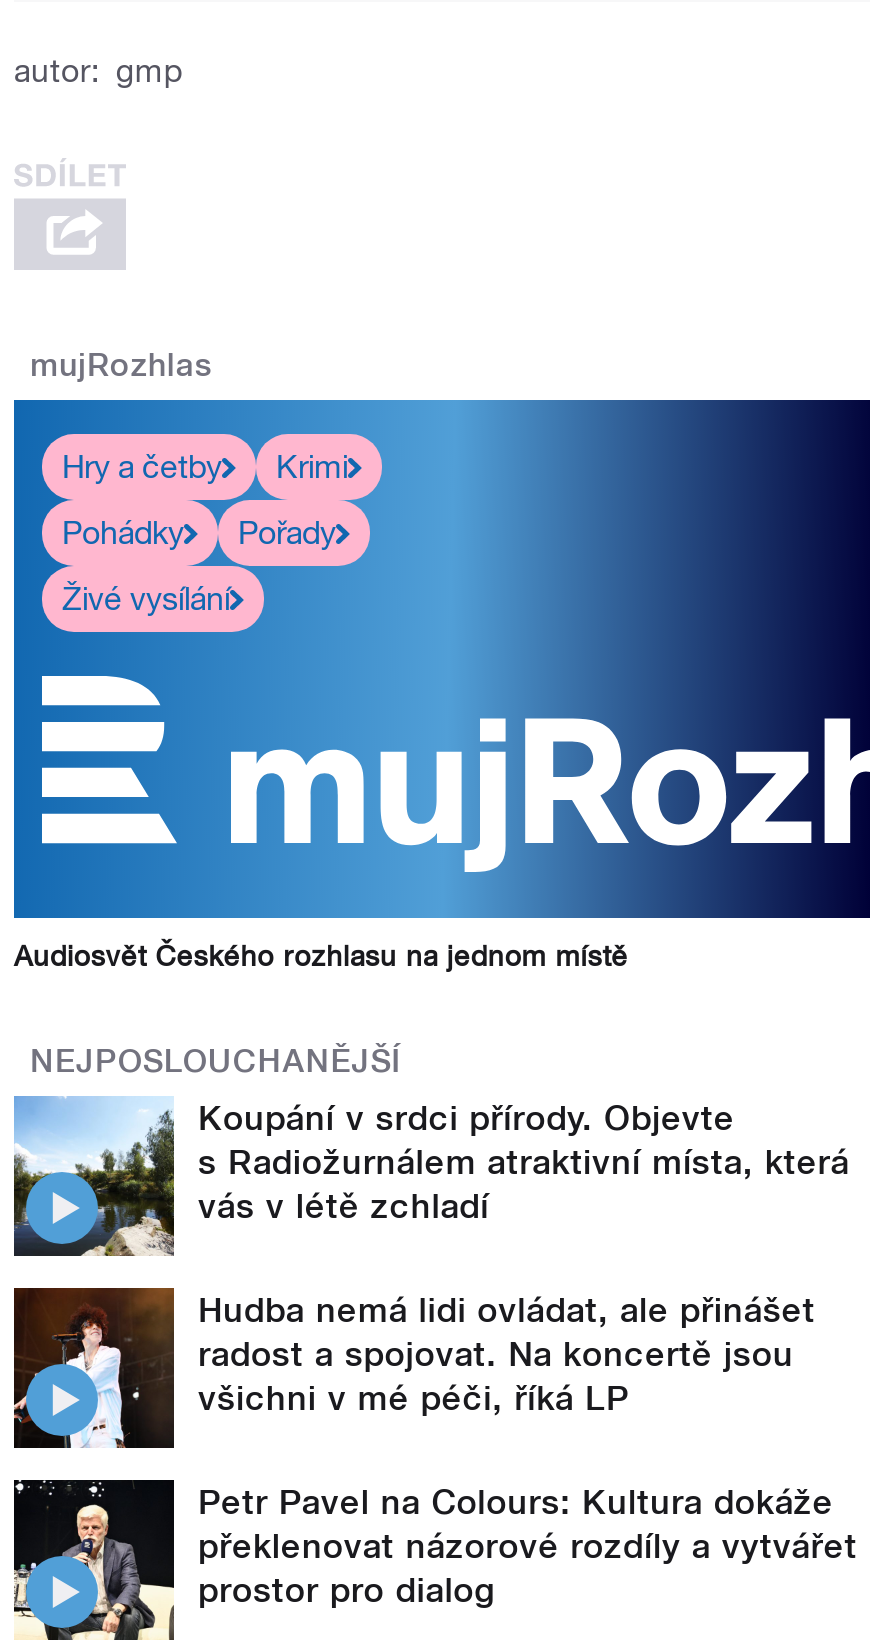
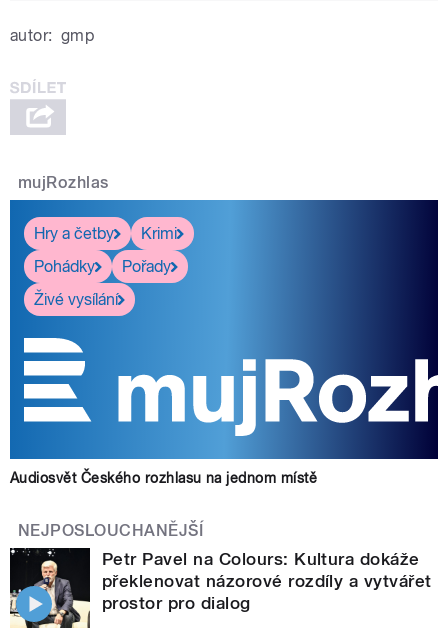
[12,1096,849,1418] [image] | Koupání v srdci přírody. Objevte | s Radiožurnálem atraktivní místa, která | vás v létě zchladí | Hudba nemá lidi ovládat, ale přinášet | radost a spojovat. Na koncertě jsou | všichni v mé péči, říká LP -> none
[12,1286,176,1450] [image] -> none

